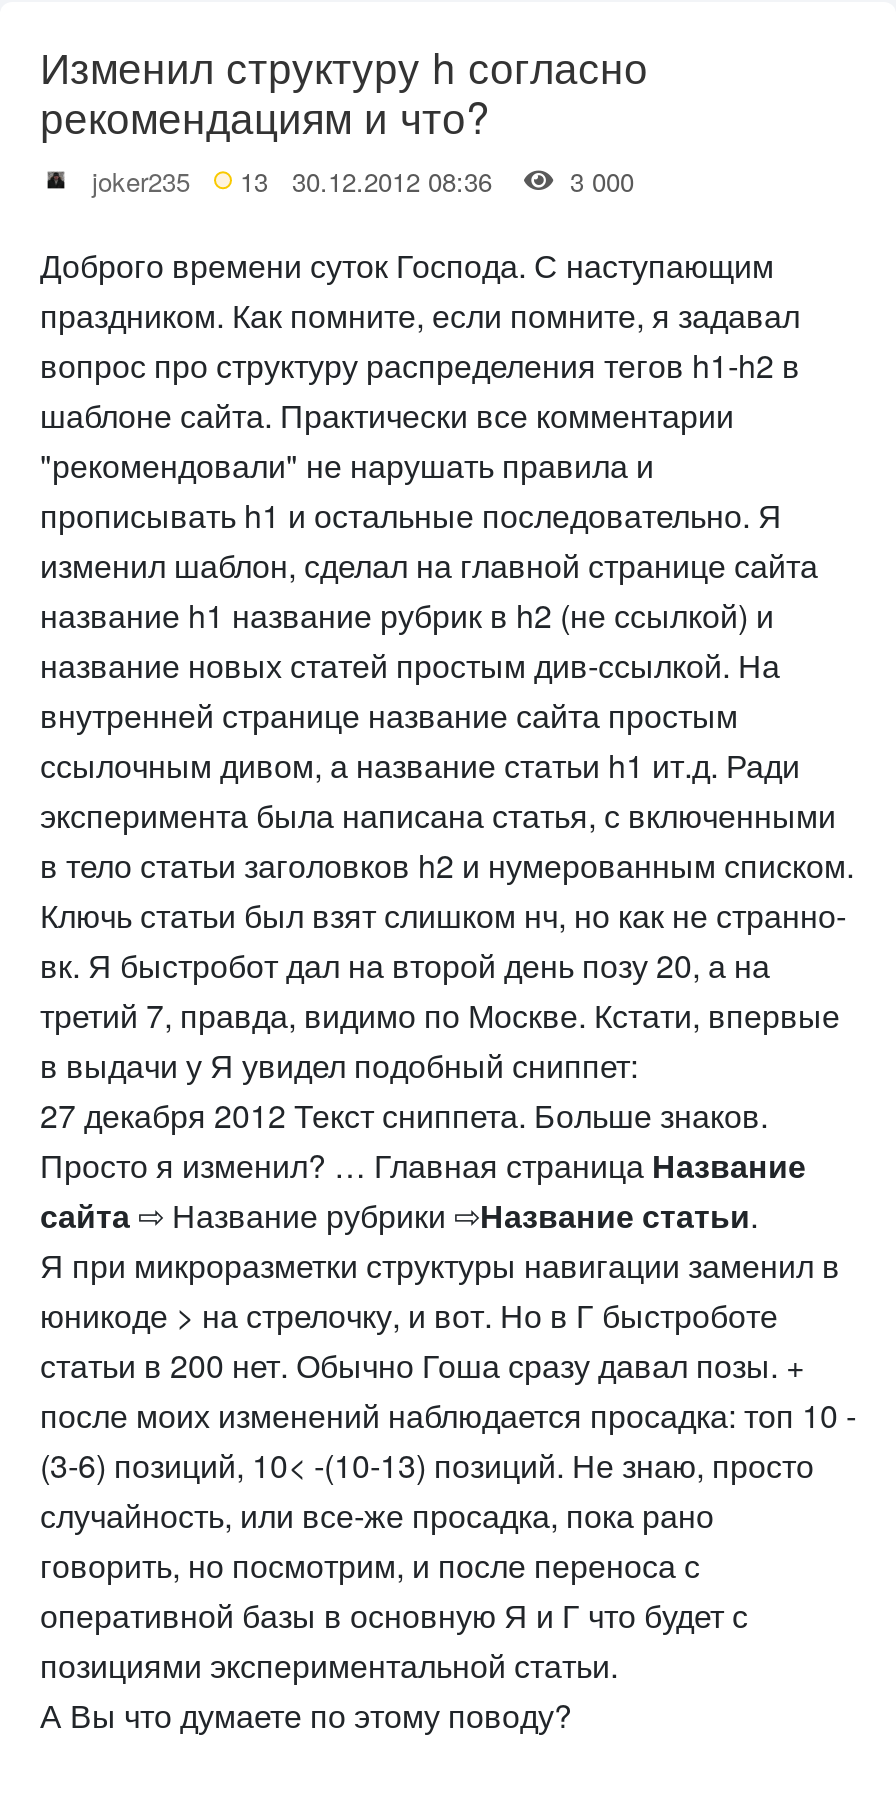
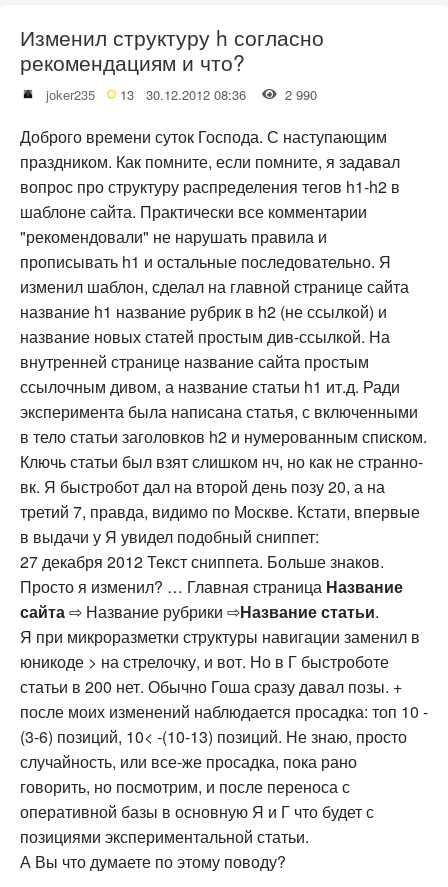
[92,161,666,199] joker235 13 30.12.2012 08:36 3 000 -> [46,84,333,103] joker235 13 30.12.2012 08:36 2 990

